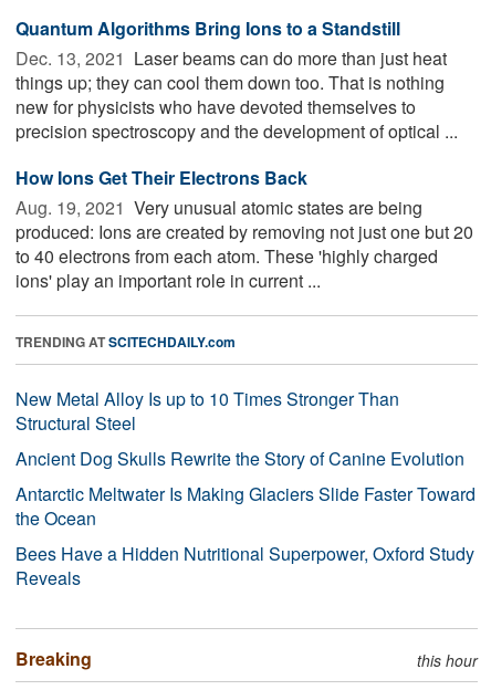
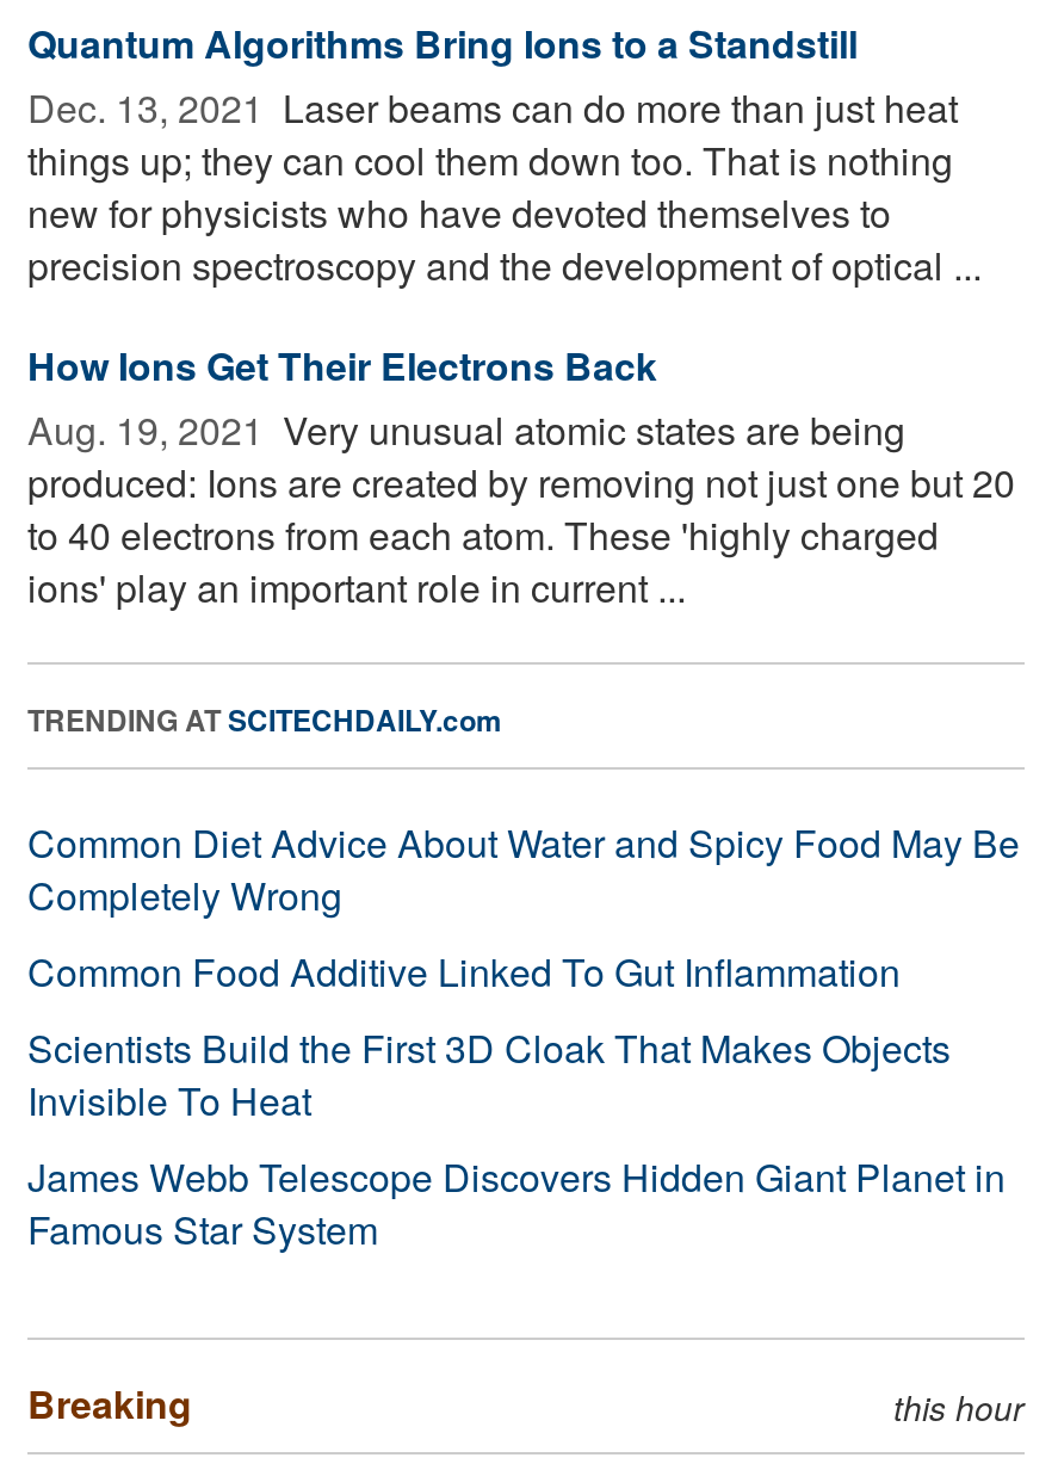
[15,386,476,590] New Metal Alloy Is up to 10 Times Stronger Than | Structural Steel | Ancient Dog Skulls Rewrite the Story of Canine Evolution | Antarctic Meltwater Is Making Glaciers Slide Faster Toward | the Ocean | Bees Have a Hidden Nutritional Superpower, Oxford Study | Reveals -> [27,814,1020,1256] Common Diet Advice About Water and Spicy Food May Be | Completely Wrong | Common Food Additive Linked To Gut Inflammation | Scientists Build the First 3D Cloak That Makes Objects | Invisible To Heat | James Webb Telescope Discovers Hidden Giant Planet in | Famous Star System

